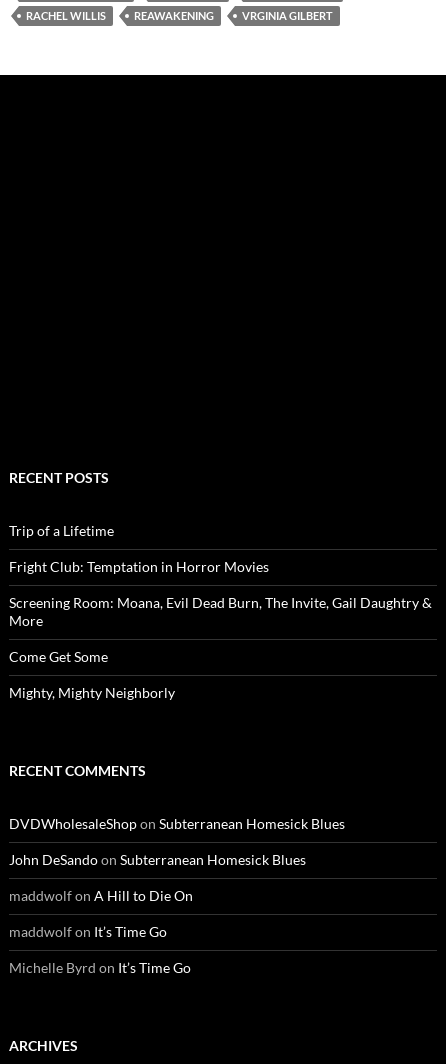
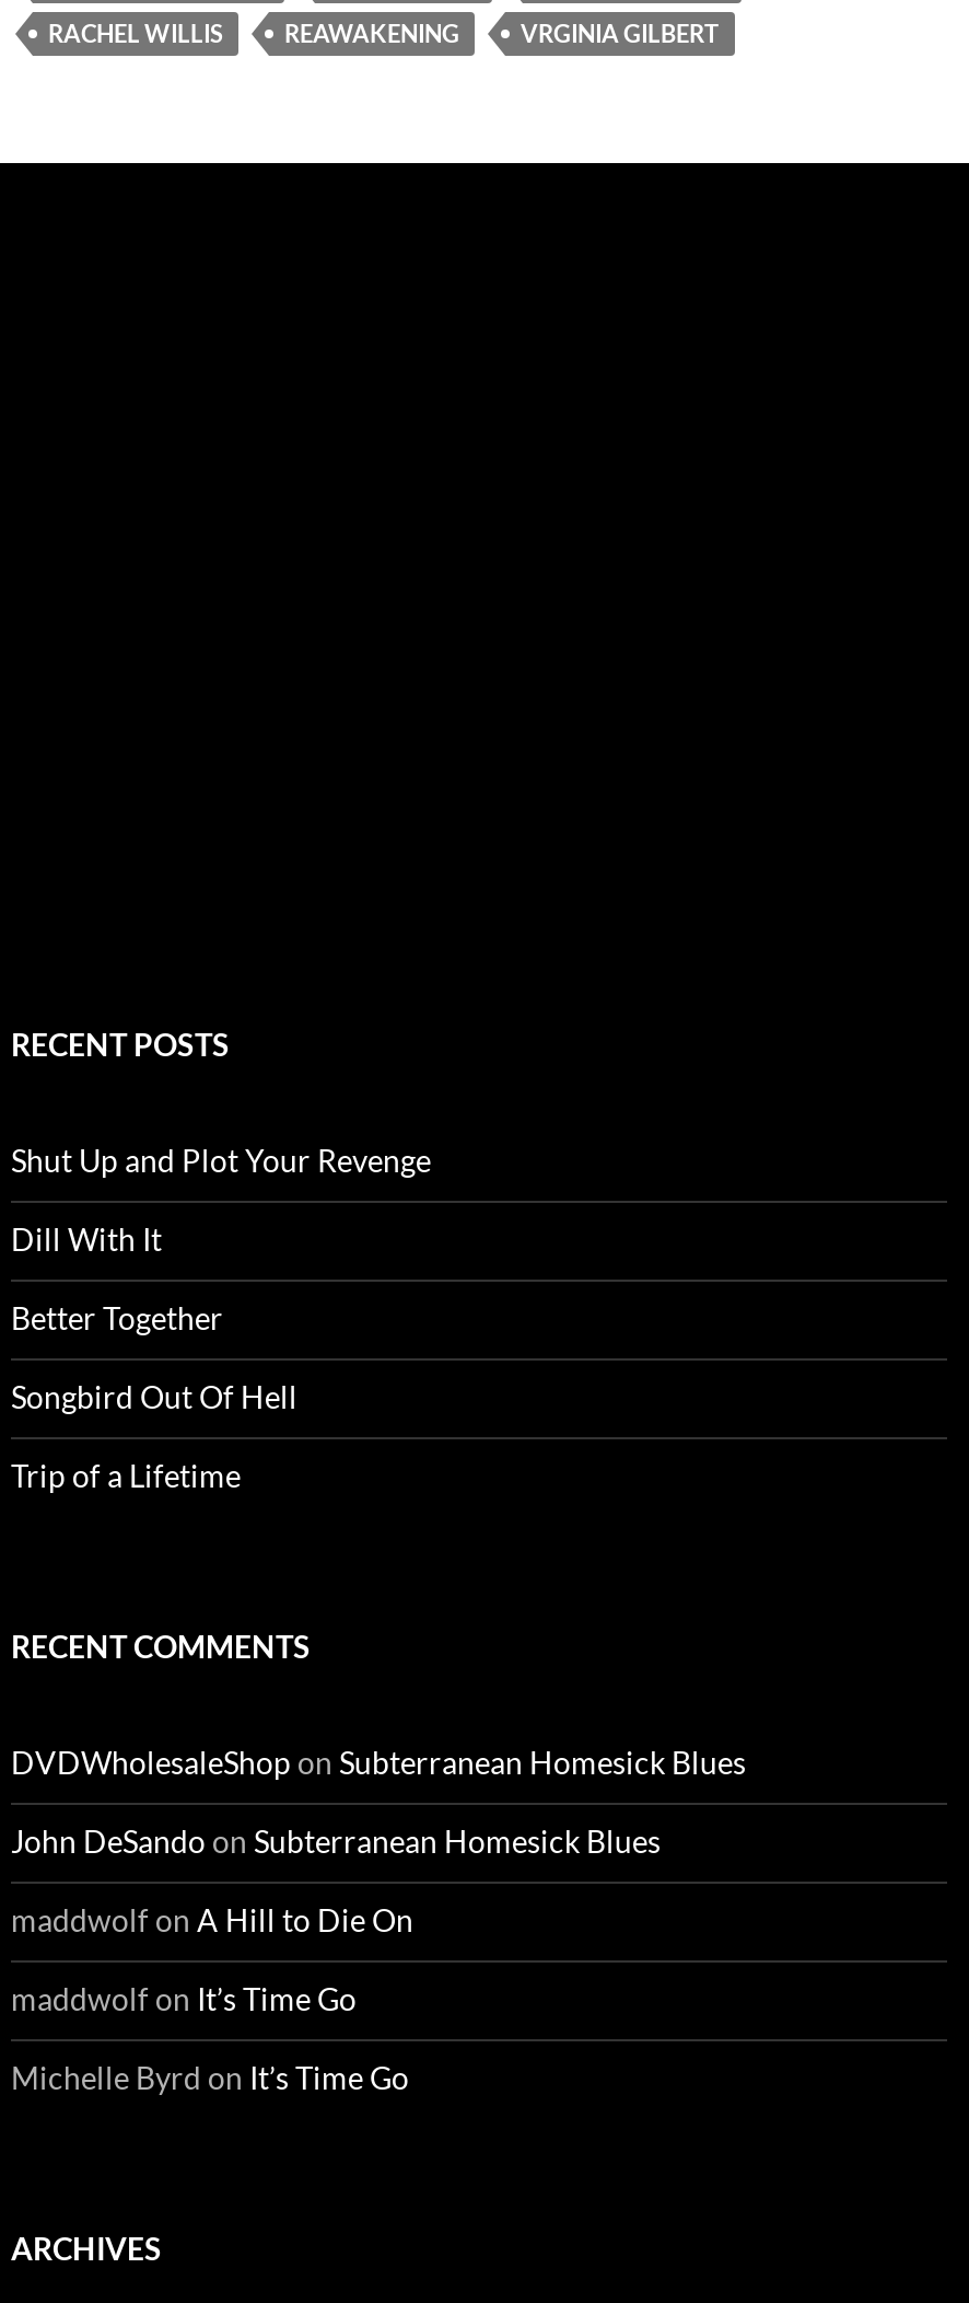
none -> [11,1142,431,1416] Shut Up and Plot Your Revenge | Dill With It | Better Together | Songbird Out Of Hell
moved [9,522,114,539] -> [11,1458,241,1495]: Trip of a Lifetime
[9,558,432,701] Fright Club: Temptation in Horror Movies | Screening Room: Moana, Evil Dead Burn, The Invite, Gail Daughtry & | More | Come Get Some | Mighty, Mighty Neighborly -> none

